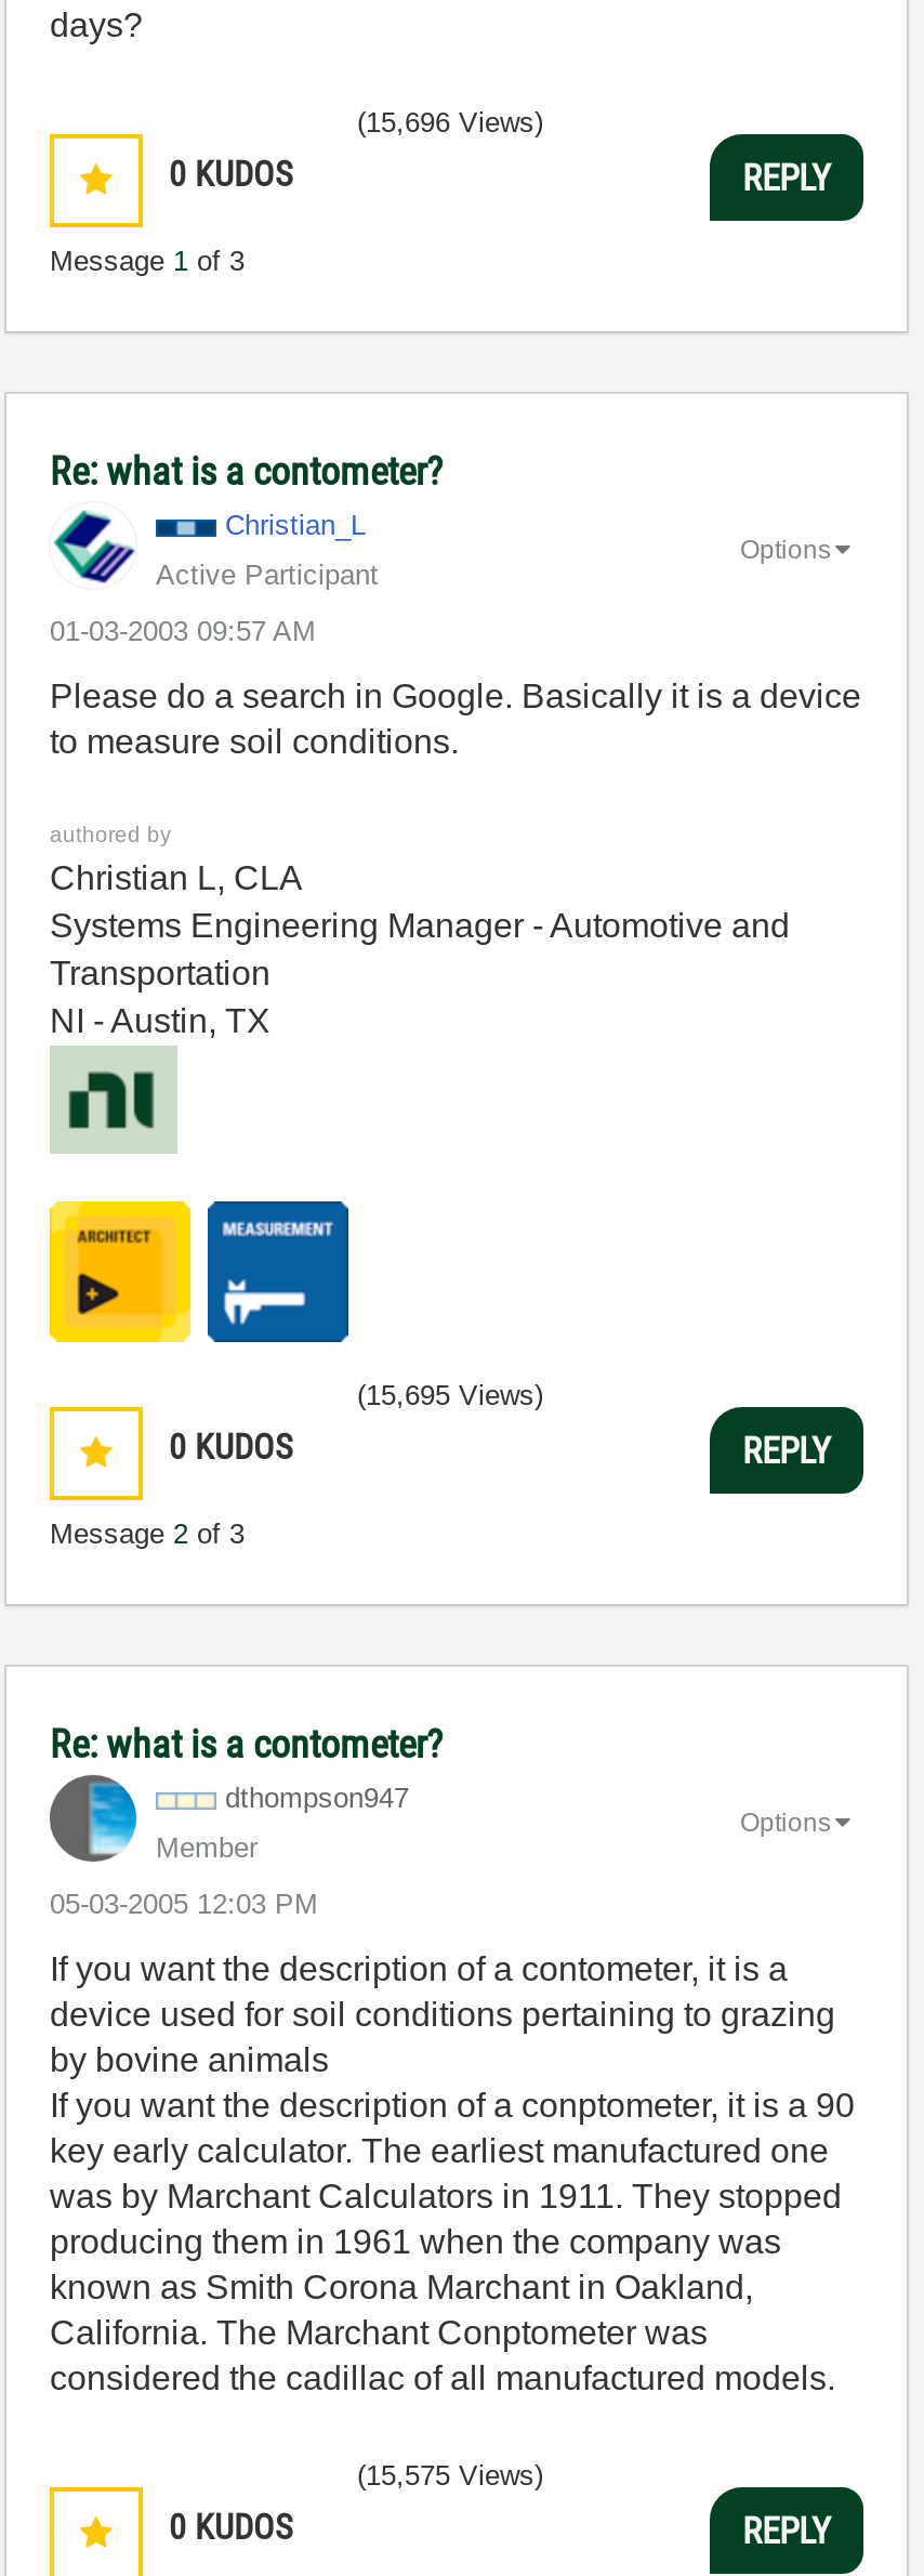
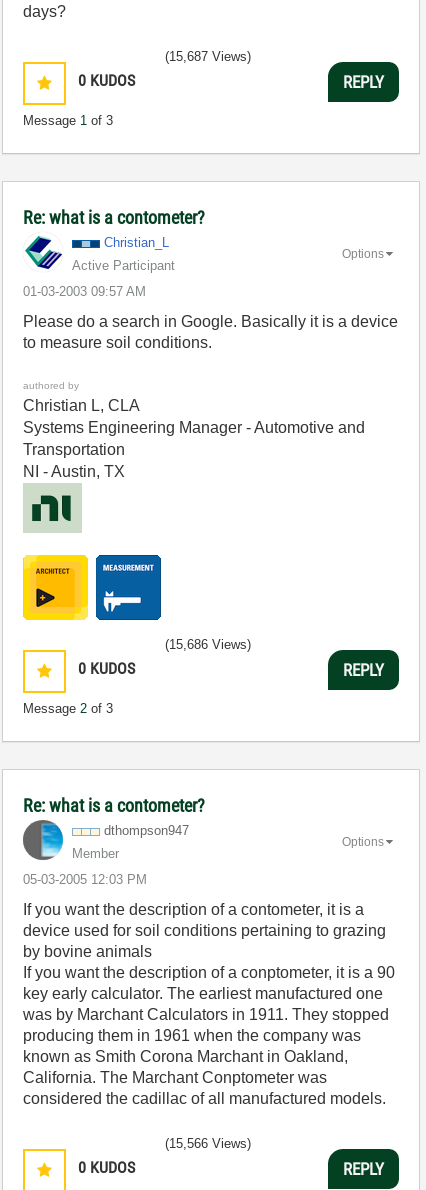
[357,106,543,139] (15,696 Views) -> [165,49,251,64] (15,687 Views)
[357,1379,543,1411] (15,695 Views) -> [165,637,251,652] (15,686 Views)
[357,2459,543,2492] (15,575 Views) -> [165,1136,251,1151] (15,566 Views)

